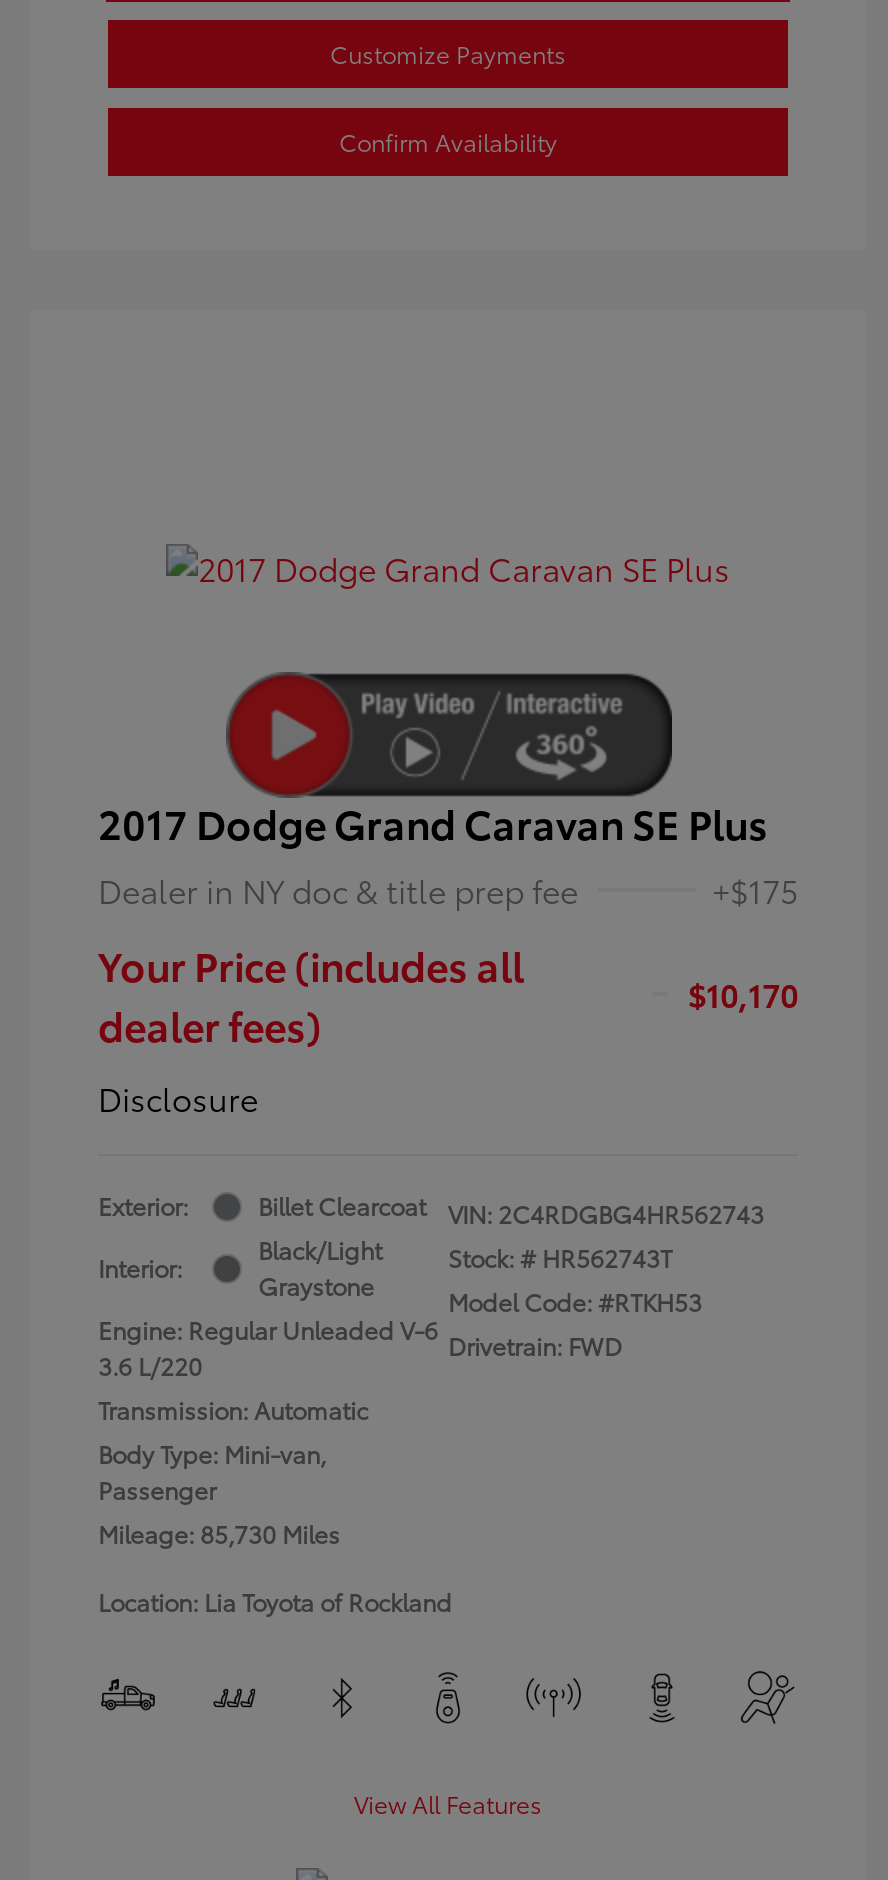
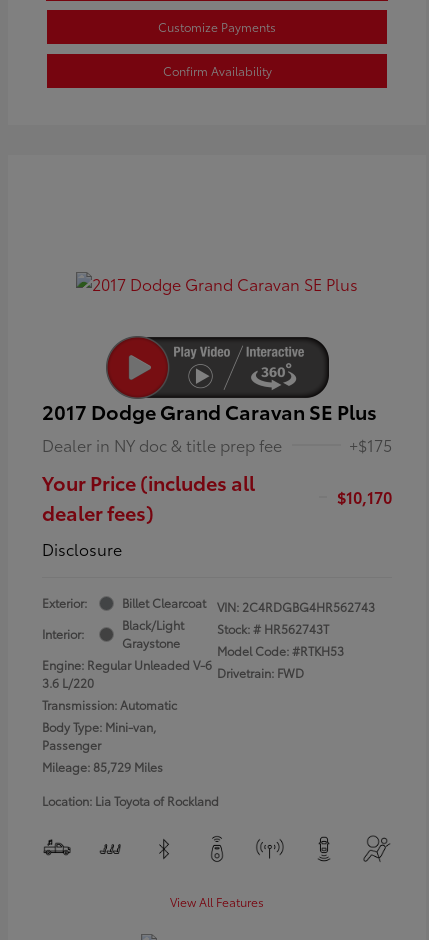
[98,1516,340,1550] Mileage: 85,730 Miles -> [42,758,163,775] Mileage: 85,729 Miles

